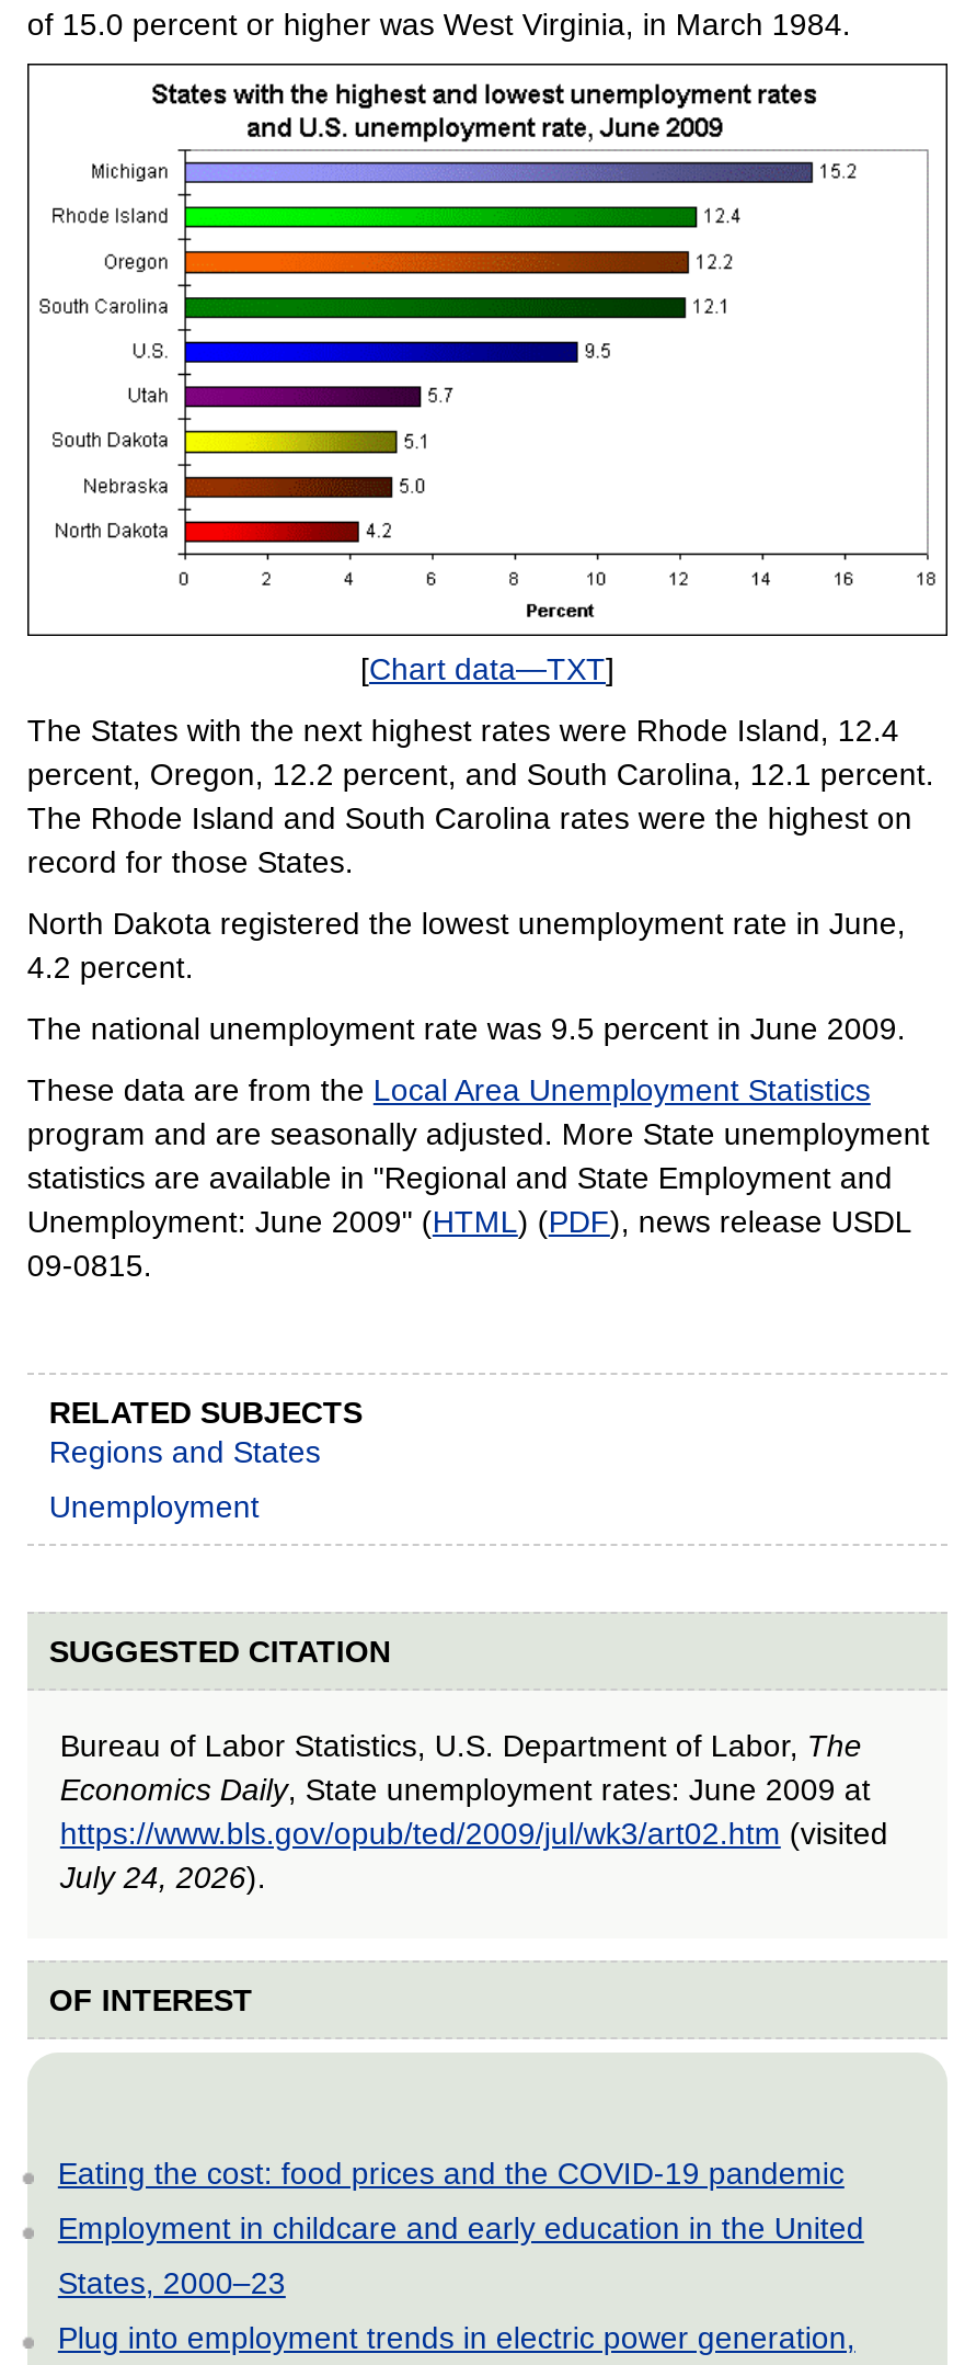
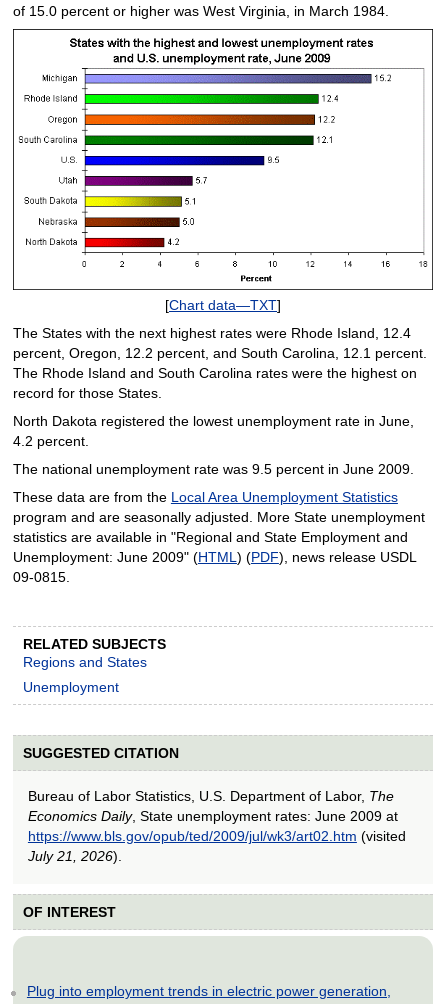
[60,1859,266,1894] July 24, 2026). -> [28,848,122,864] July 21, 2026).
[58,2155,864,2300] Eating the cost: food prices and the COVID-19 pandemic | Employment in childcare and early education in the United | States, 2000–23 -> none

